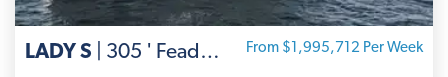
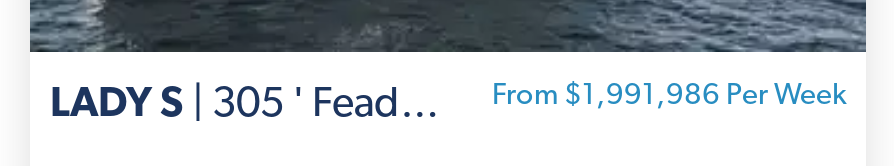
[246,38,423,56] From $1,995,712 Per Week -> [492,75,846,111] From $1,991,986 Per Week

